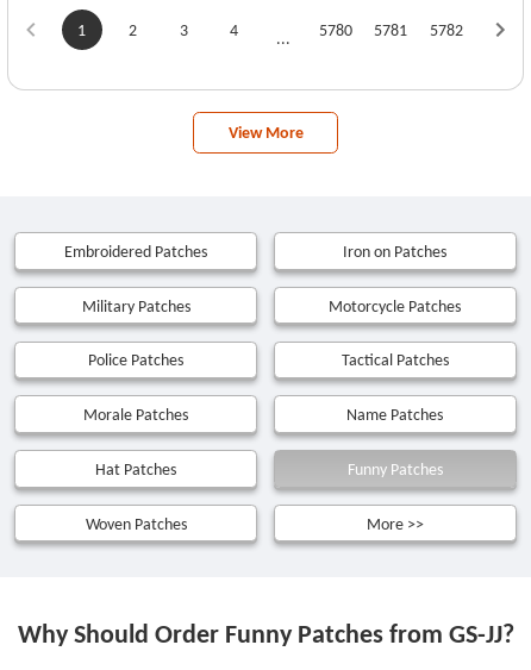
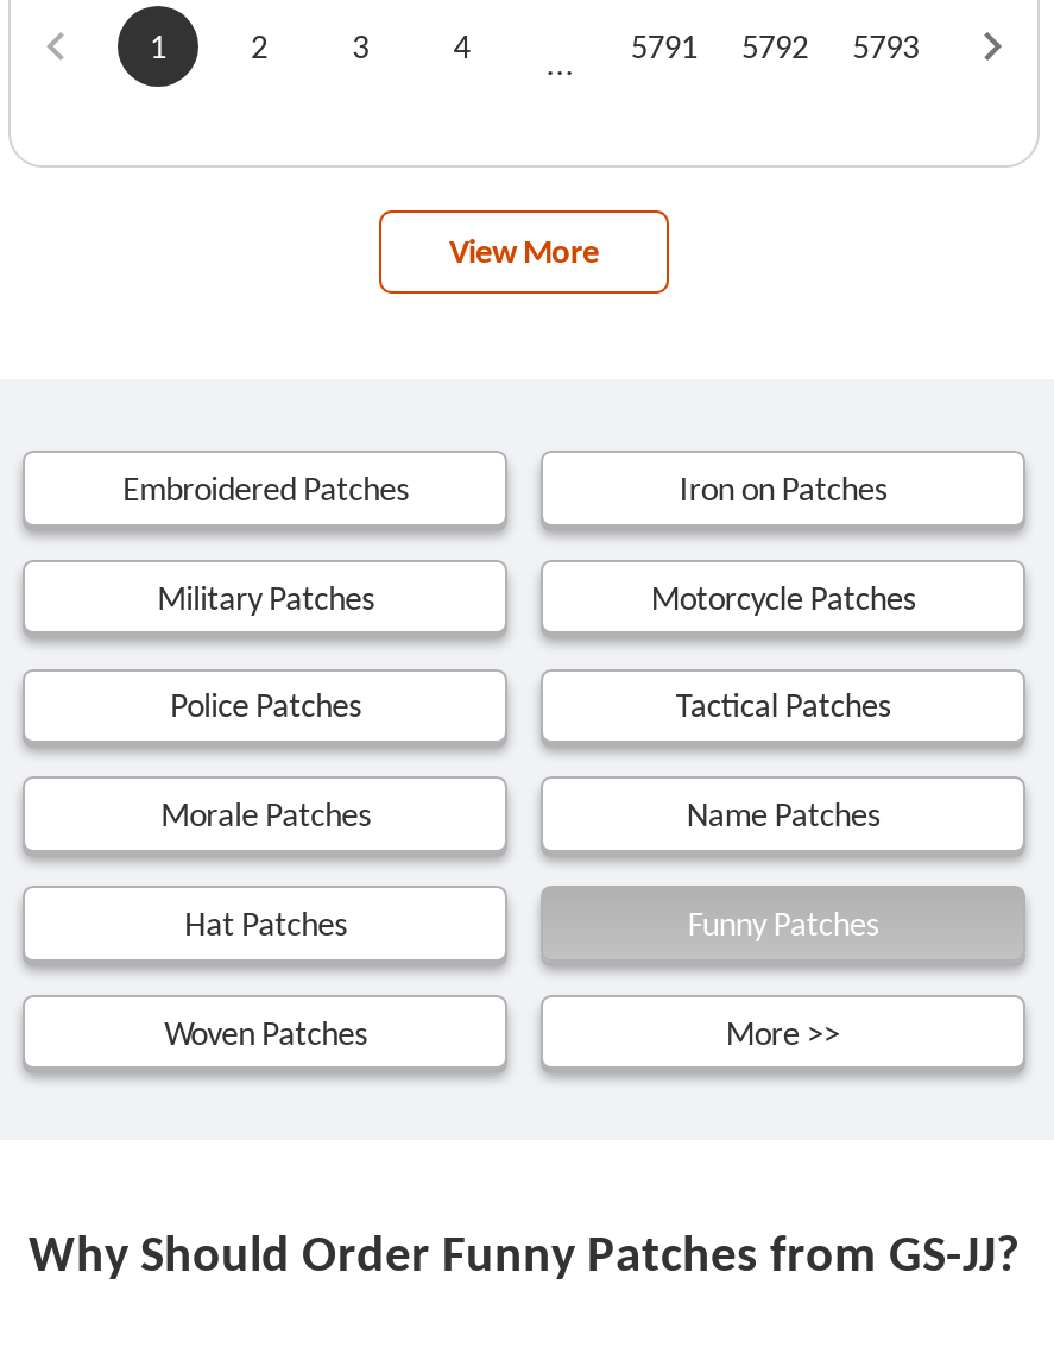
[319,19,352,40] 5780 -> [631,24,697,67] 5791
[374,19,408,40] 5781 -> [741,24,808,67] 5792
[430,19,463,40] 5782 -> [852,24,919,67] 5793

